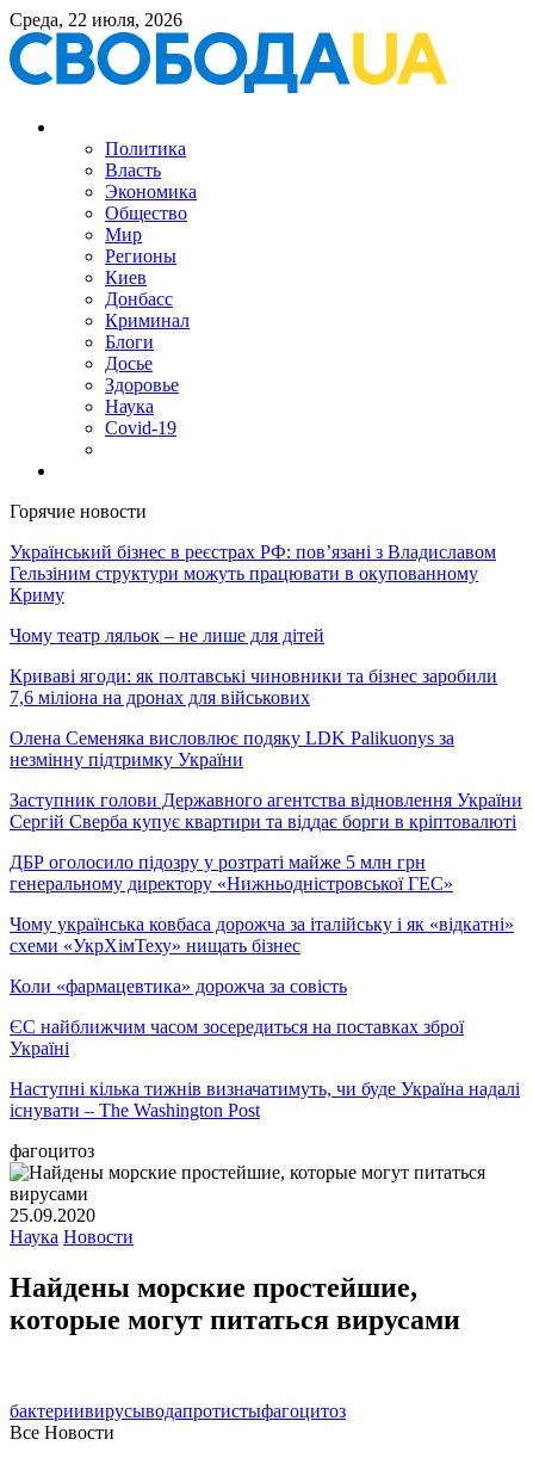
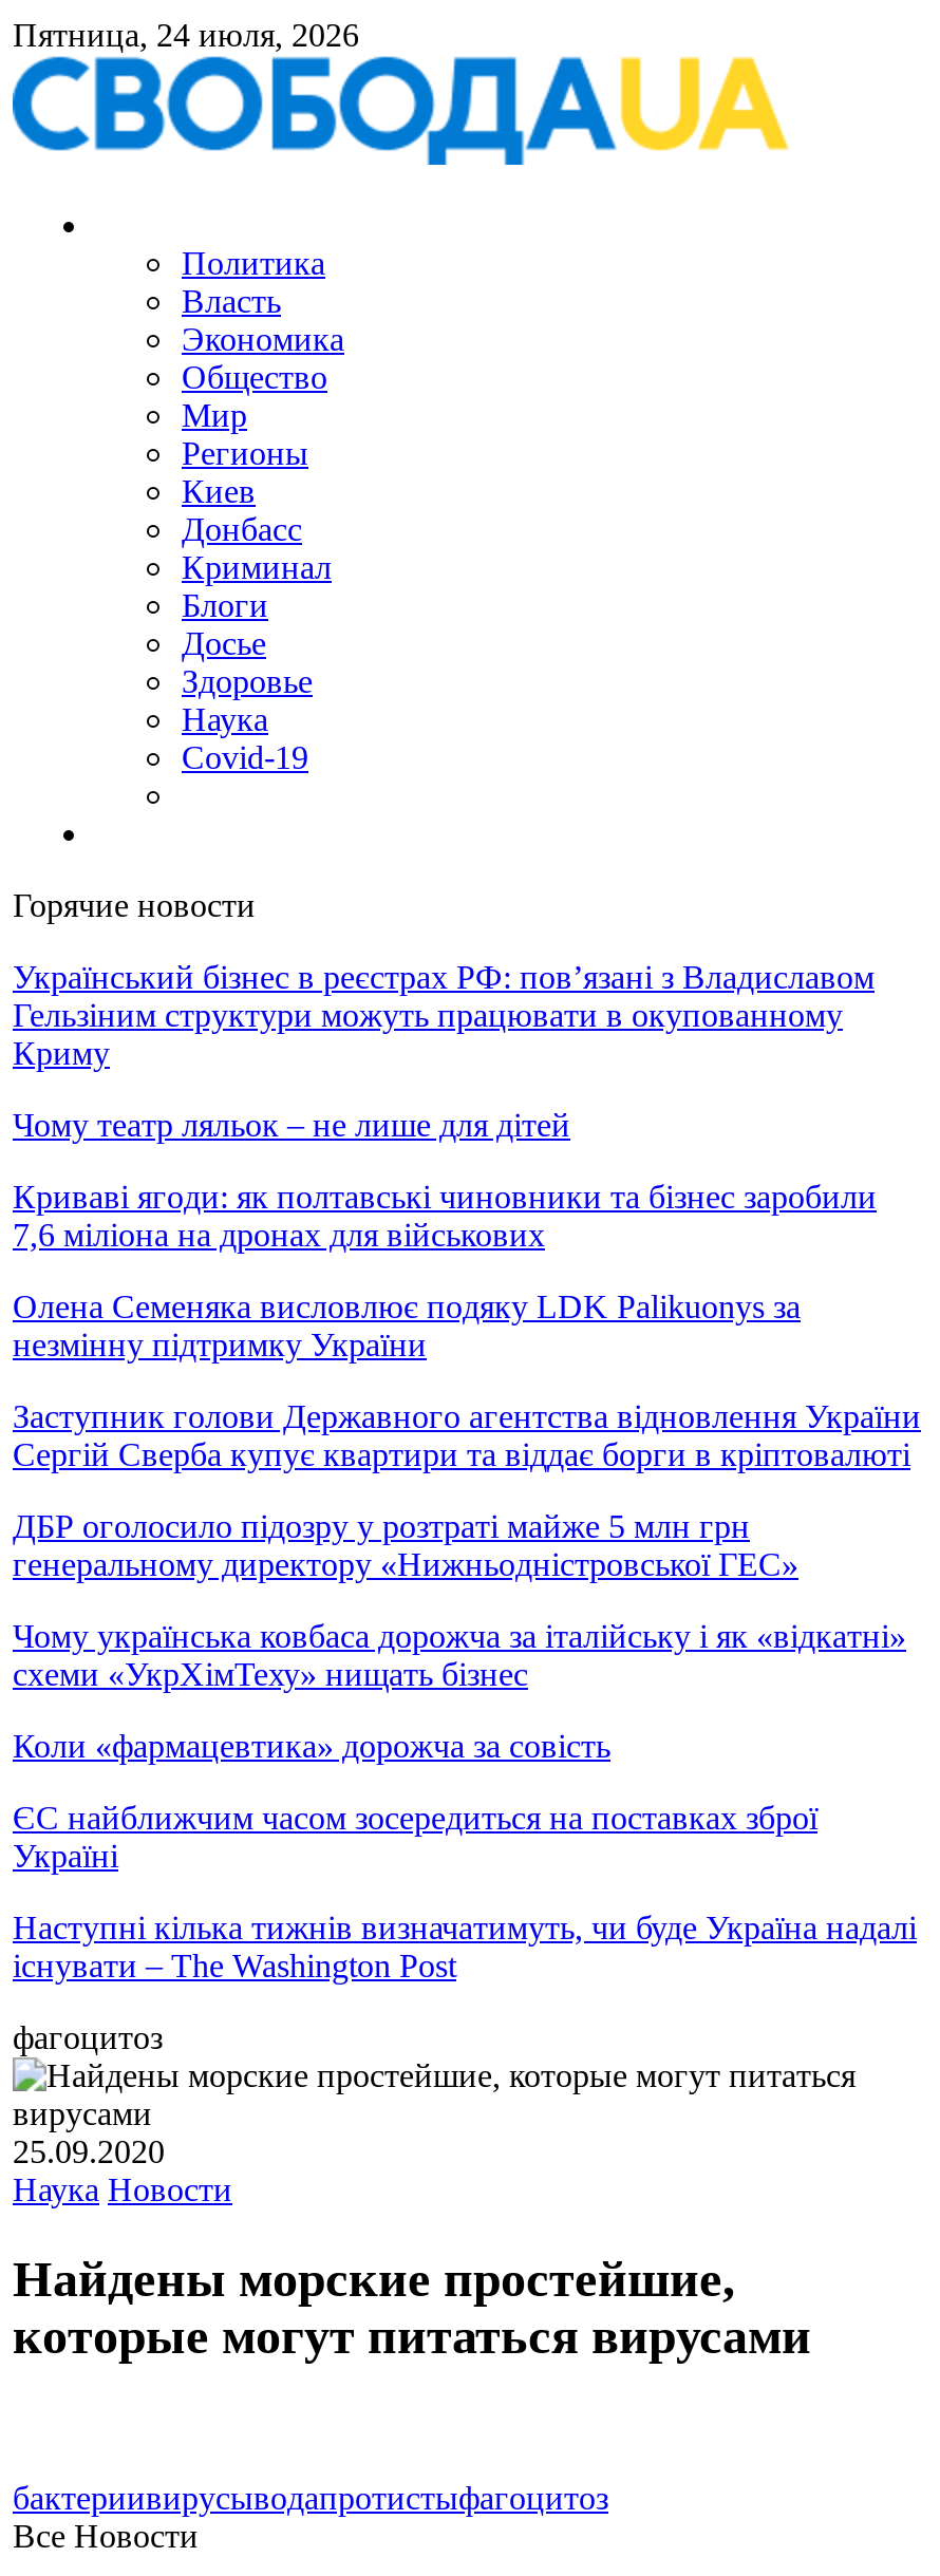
[10,10,182,30] Среда, 22 июля, 2026 -> [13,17,359,53] Пятница, 24 июля, 2026

